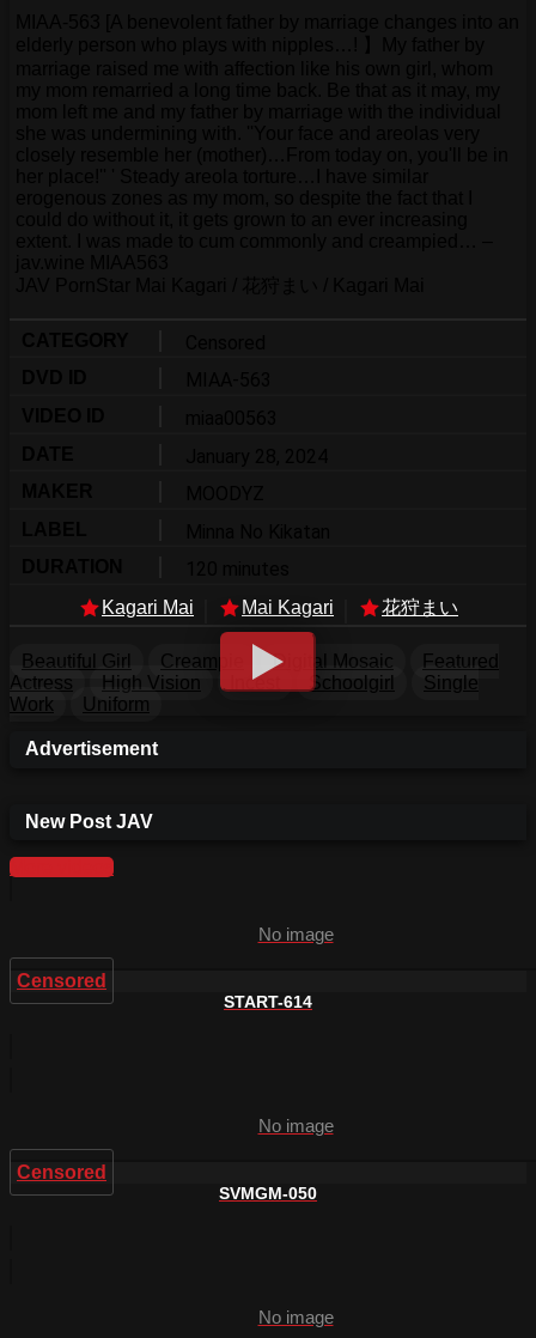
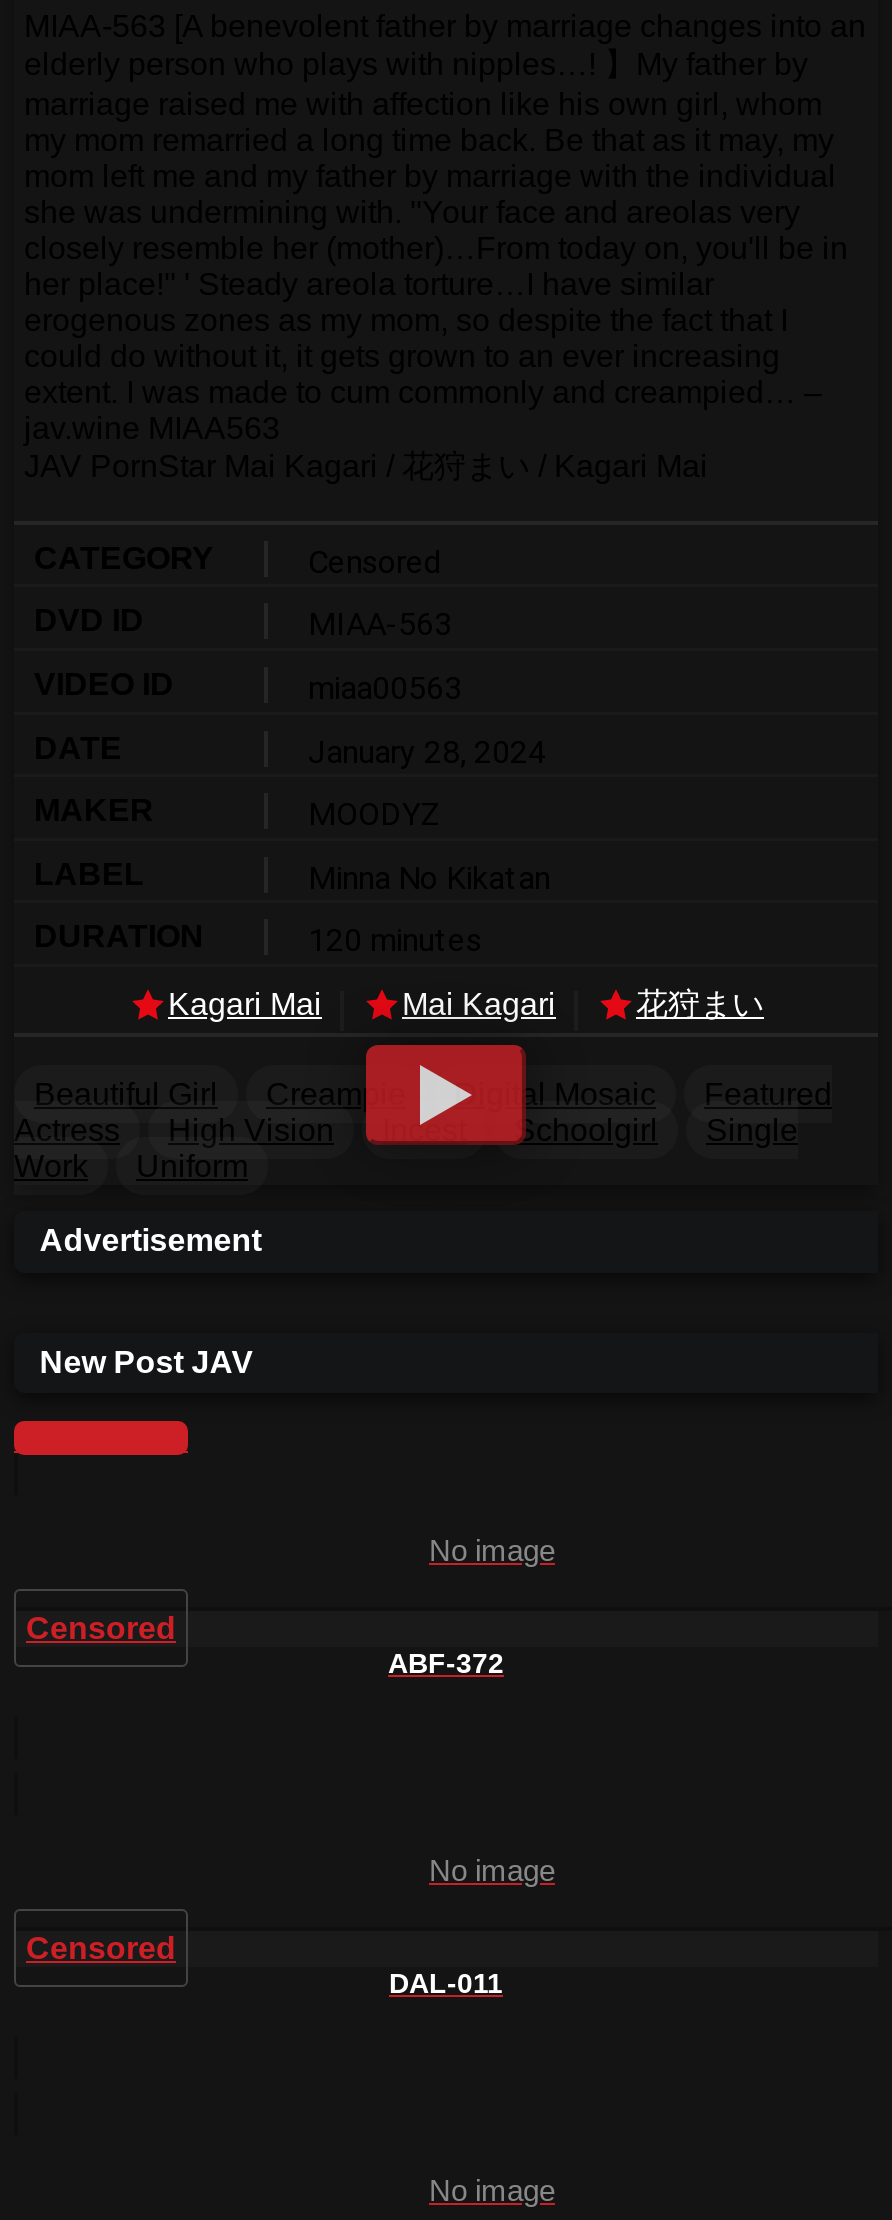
[224,992,312,1011] START-614 -> [388,1646,504,1678] ABF-372
[219,1183,317,1202] SVMGM-050 -> [389,1966,503,1998] DAL-011

